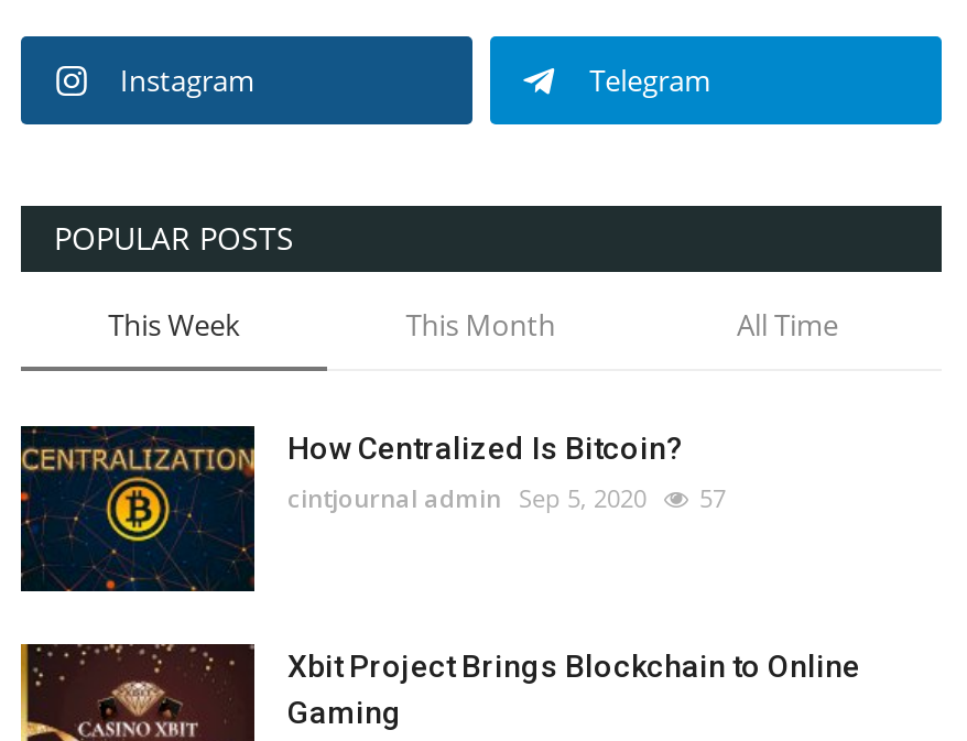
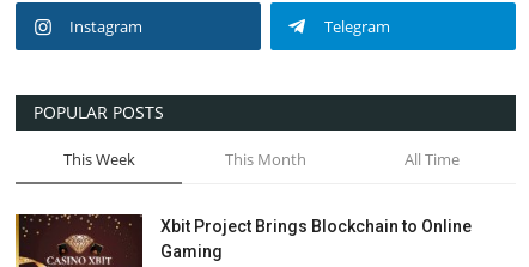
[19,431,726,593] [image] | How Centralized Is Bitcoin? | cintjournal admin Sep 5, 2020 | 57 -> none

